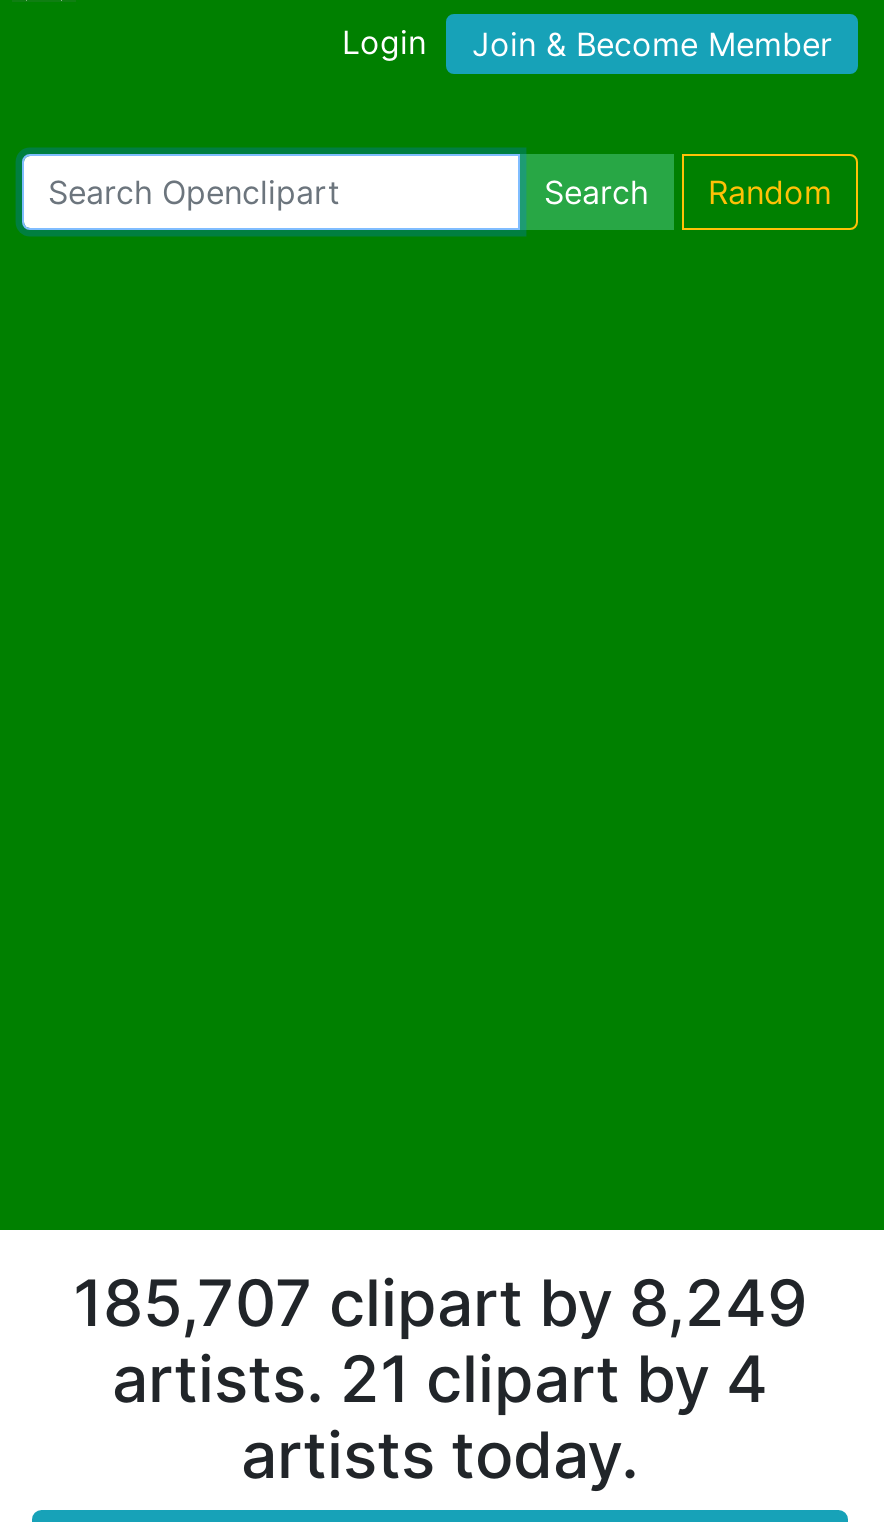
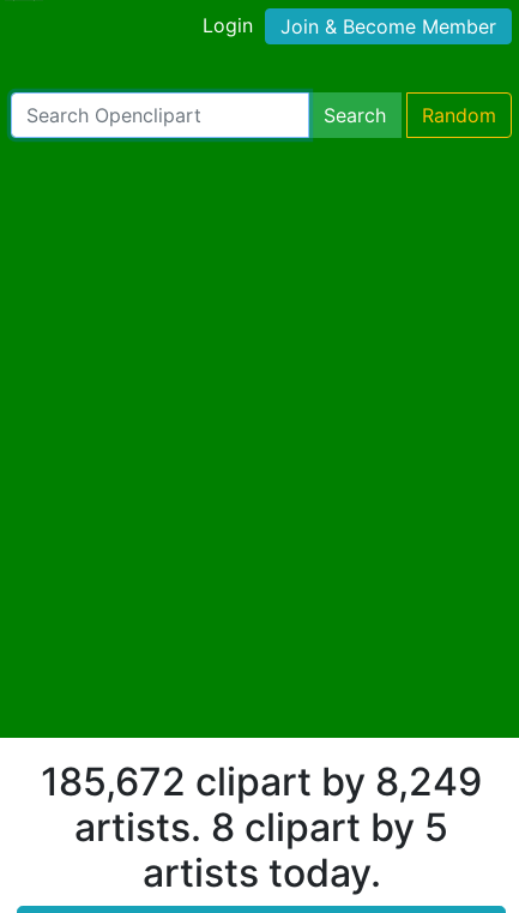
[73,1263,807,1341] 185,707 clipart by 8,249 -> [41,758,482,804] 185,672 clipart by 8,249
[112,1339,768,1417] artists. 21 clipart by 4 -> [74,803,448,850] artists. 8 clipart by 5

